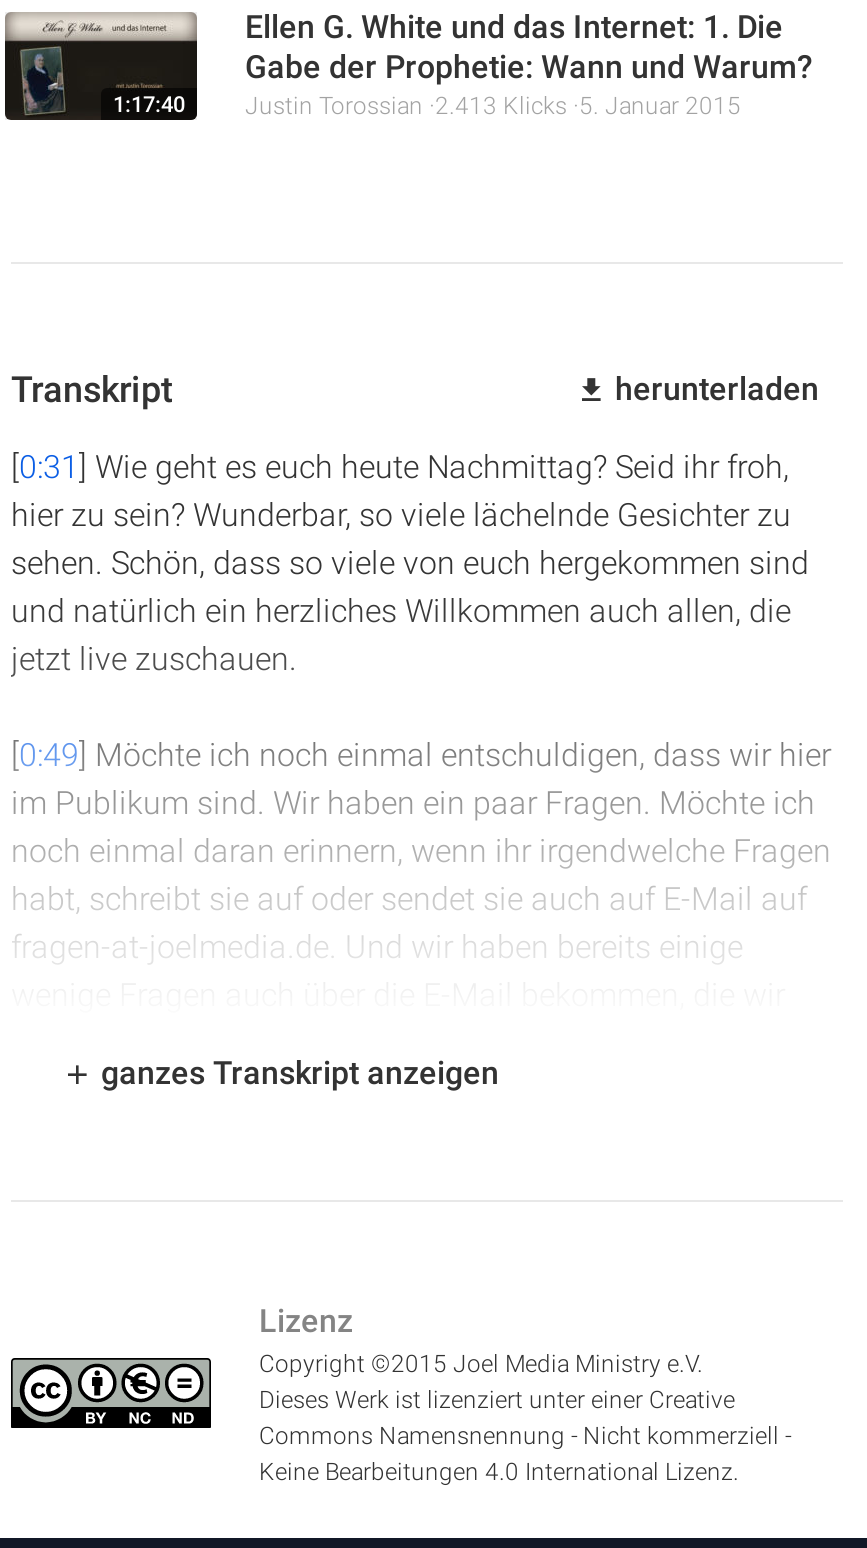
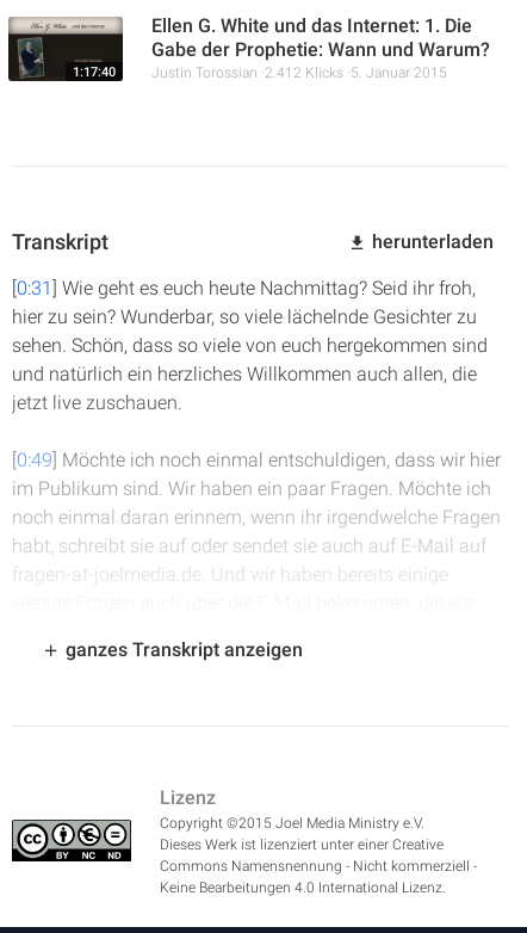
[245,92,741,120] Justin Torossian 2.413 Klicks 5. Januar 2015 -> [151,65,447,81] Justin Torossian 2.412 Klicks 5. Januar 2015

